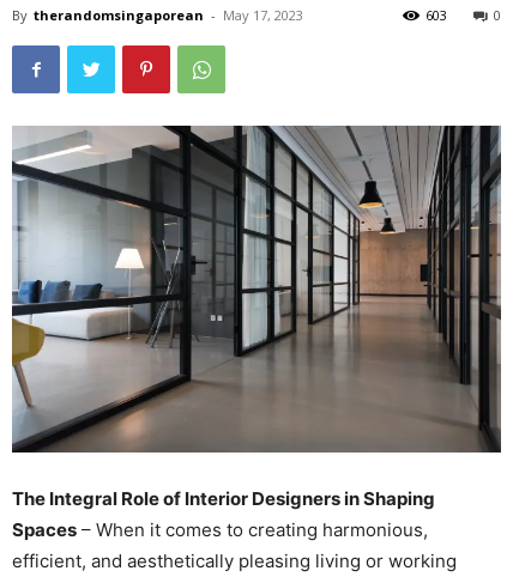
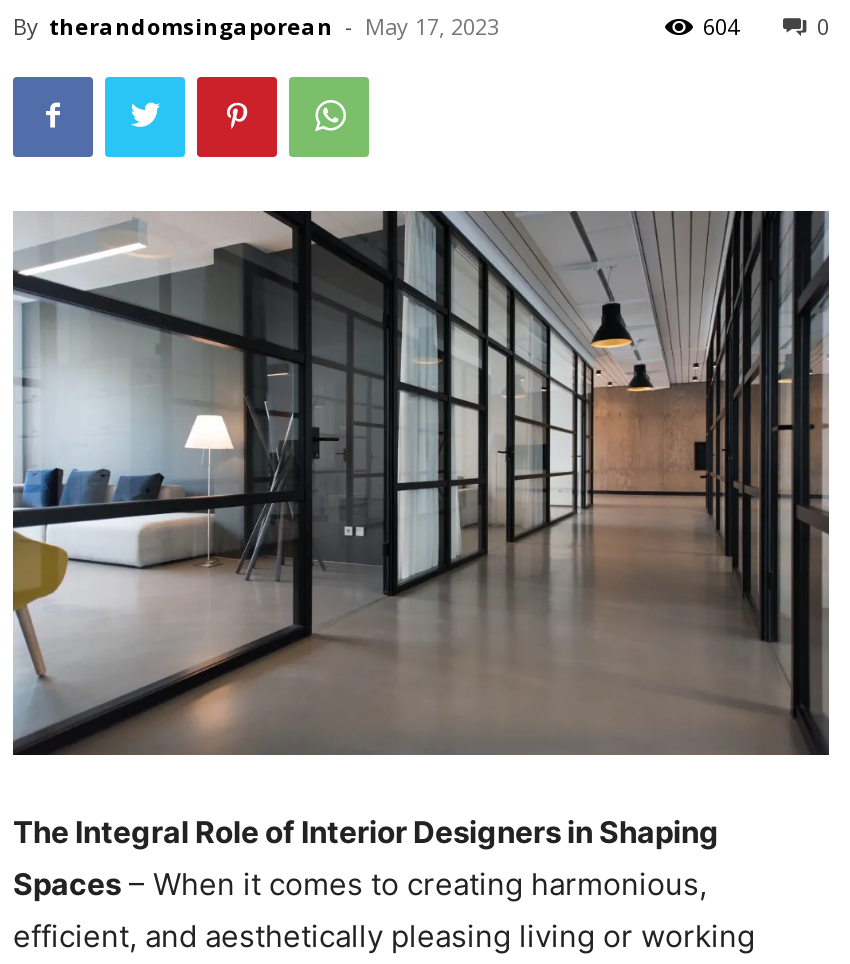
[426,6,447,24] 603 -> [703,10,739,40] 604

